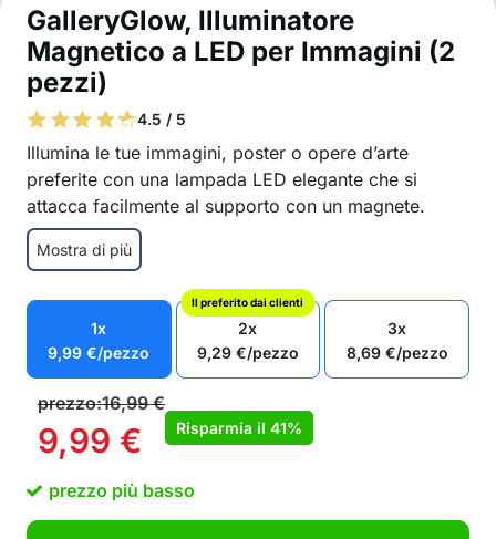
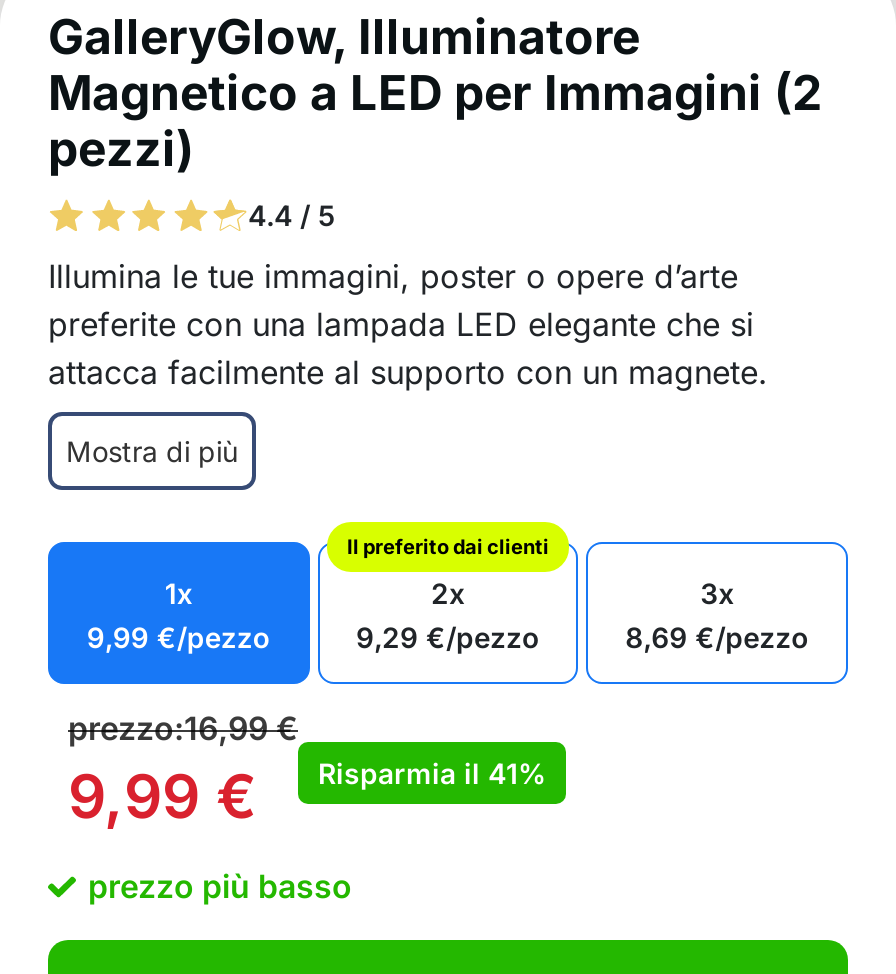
[137,110,186,128] 4.5 / 5 -> [248,198,336,232] 4.4 / 5

